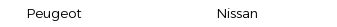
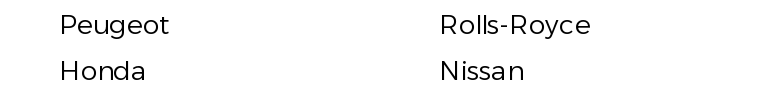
none -> [59,9,591,87] Rolls-Royce | Honda

